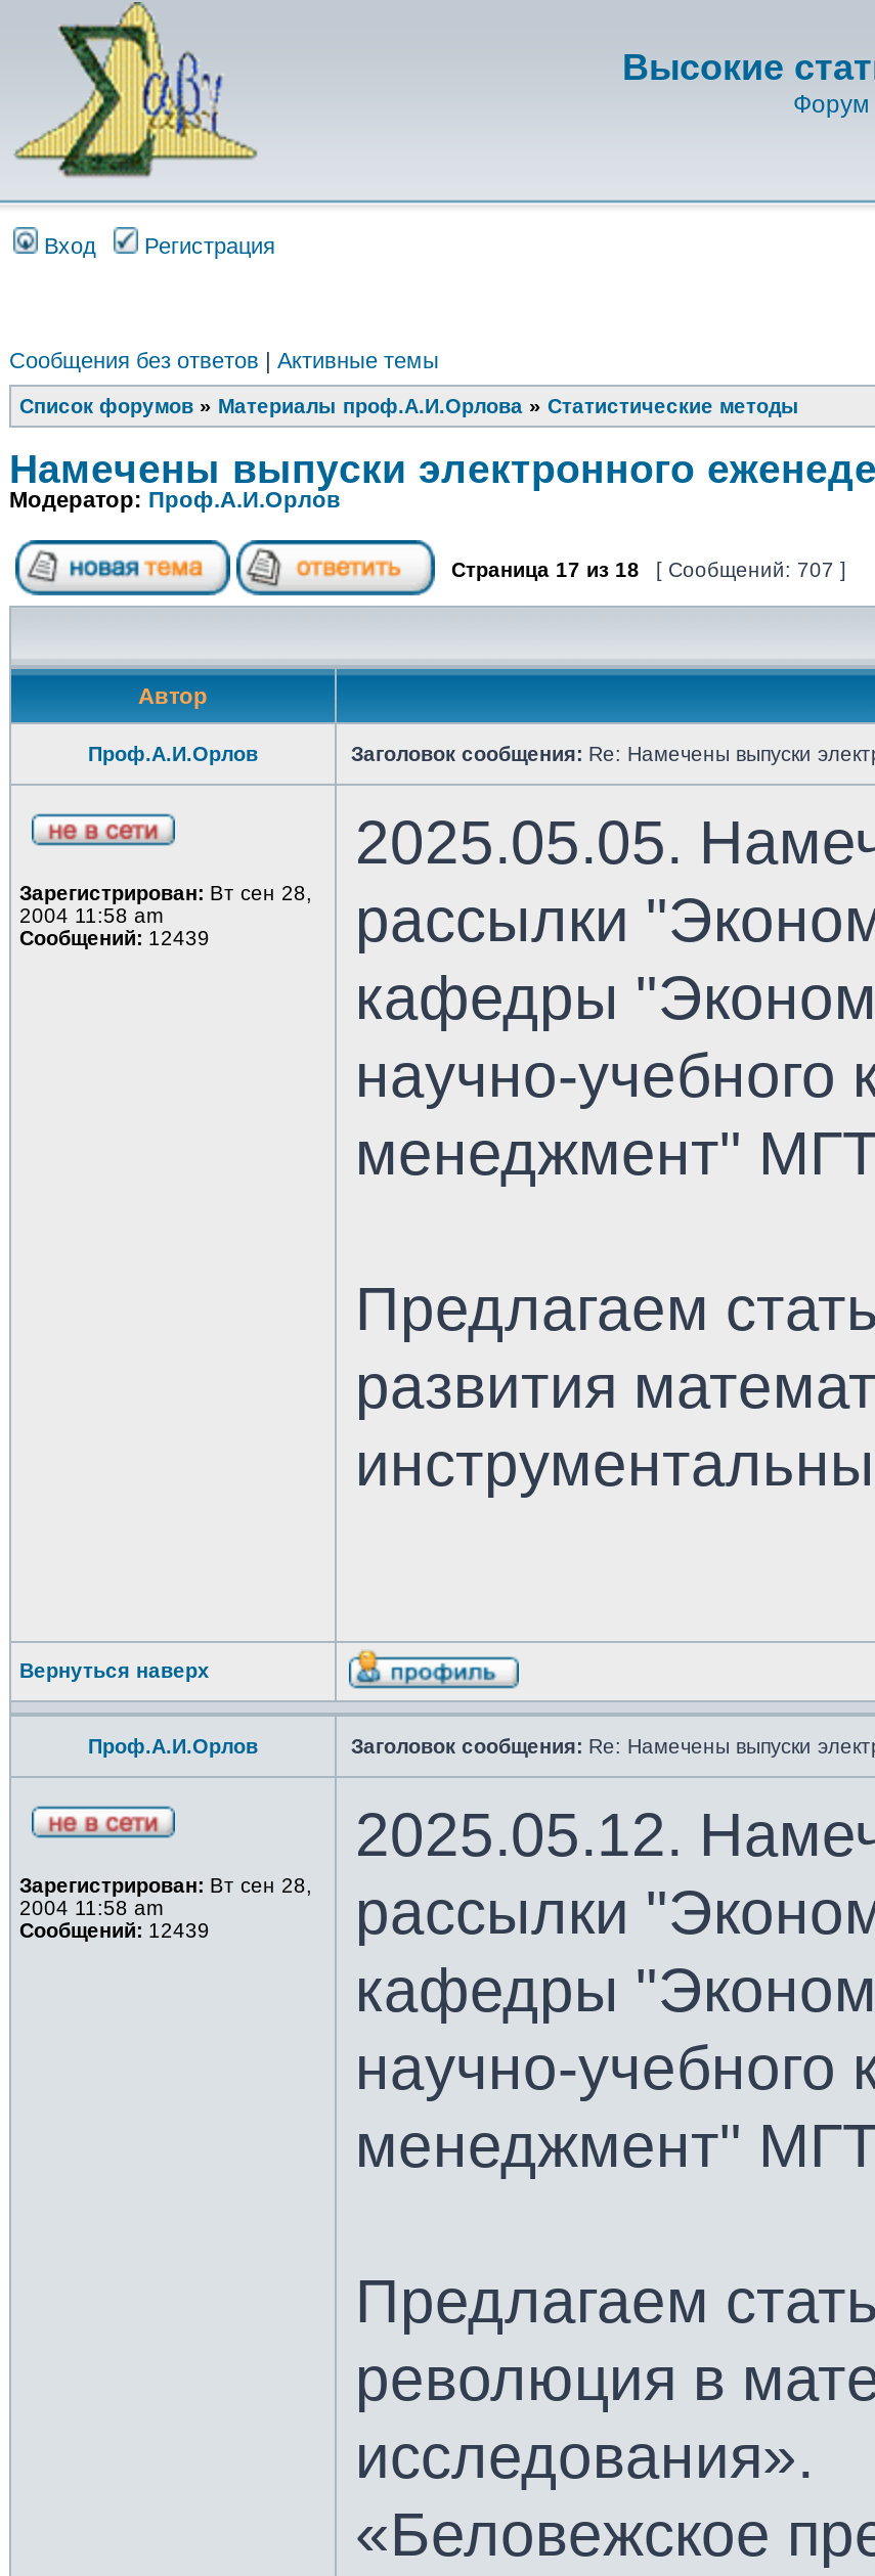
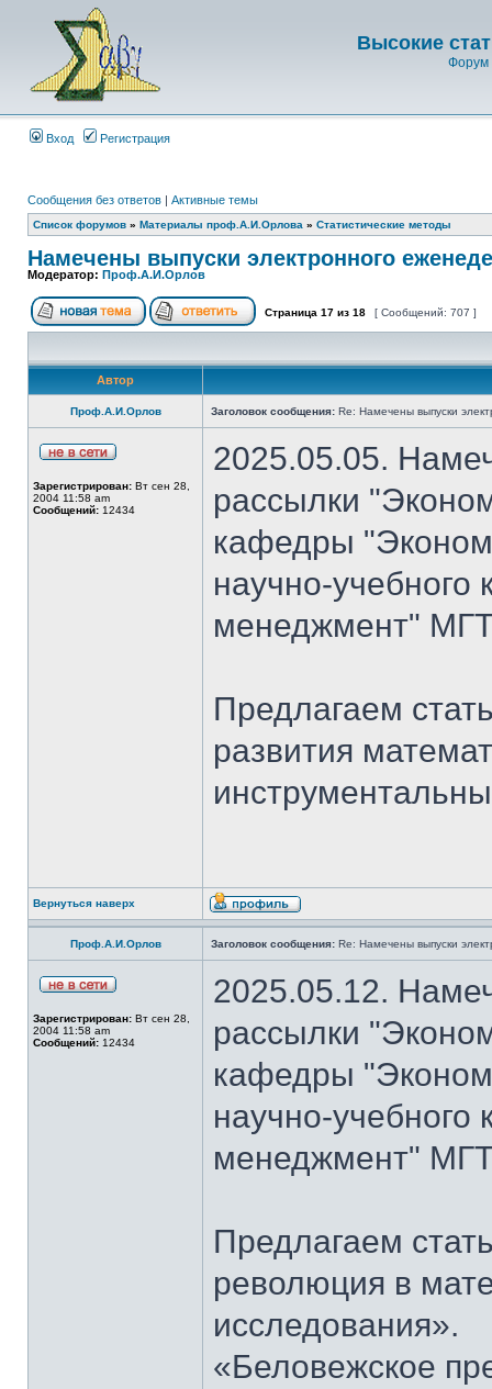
[19,927,210,949] Сообщений: 12439 -> [33,504,135,516] Сообщений: 12434
[19,1919,210,1942] Сообщений: 12439 -> [33,1037,135,1049] Сообщений: 12434

